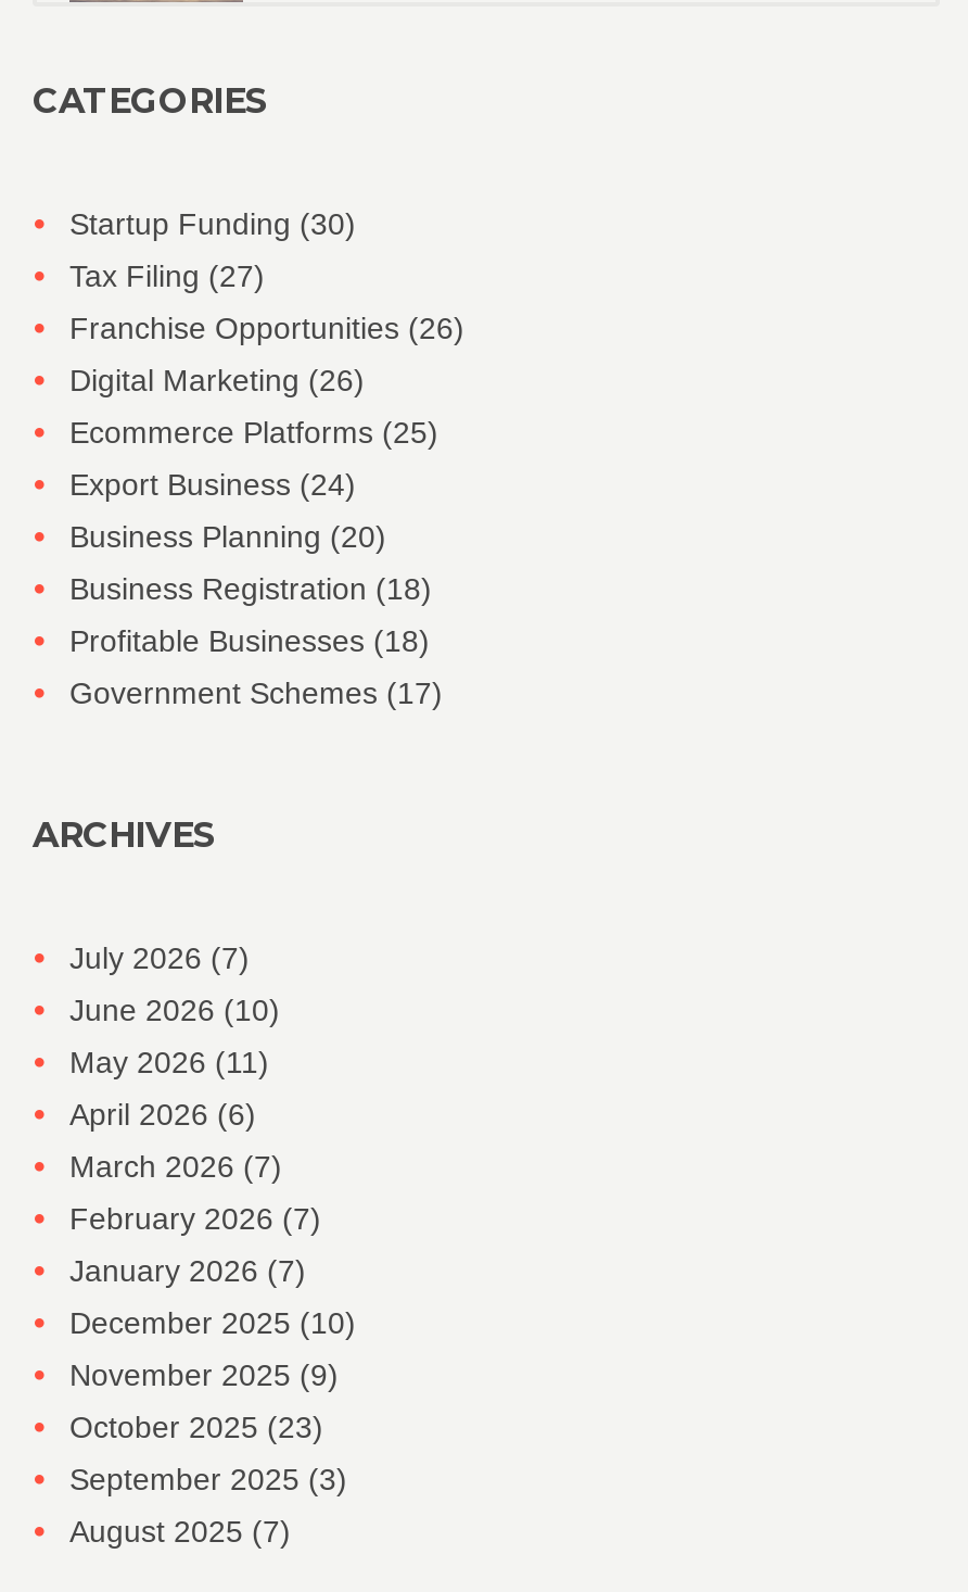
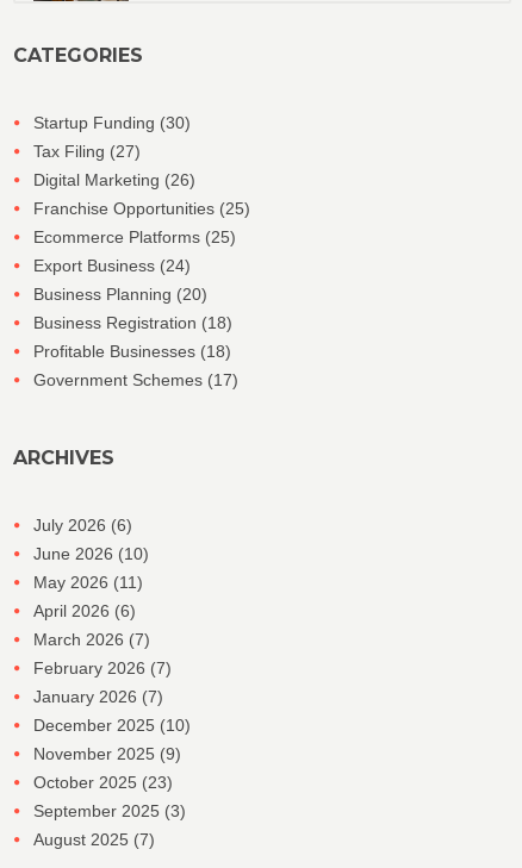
[69,311,464,346] Franchise Opportunities (26) -> none
moved [69,363,365,398] -> [33,170,195,189]: Digital Marketing (26)
none -> [33,199,250,218] Franchise Opportunities (25)
[69,941,250,975] July 2026 (7) -> [33,516,132,535] July 2026 (6)

